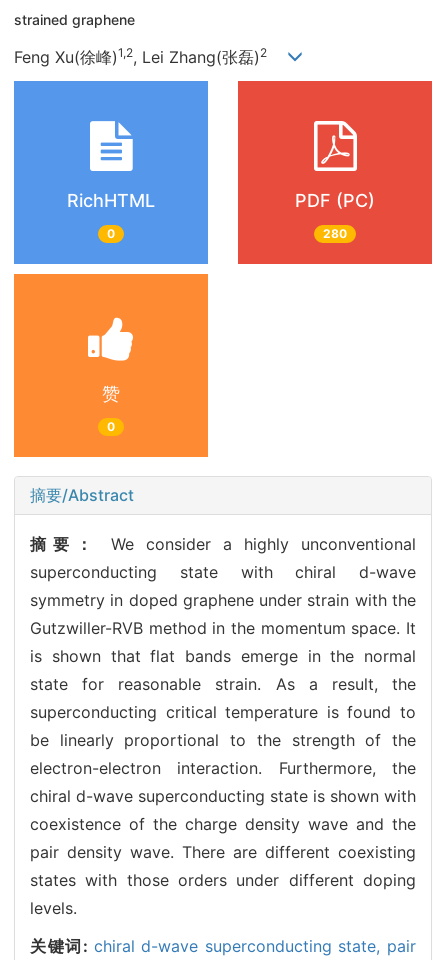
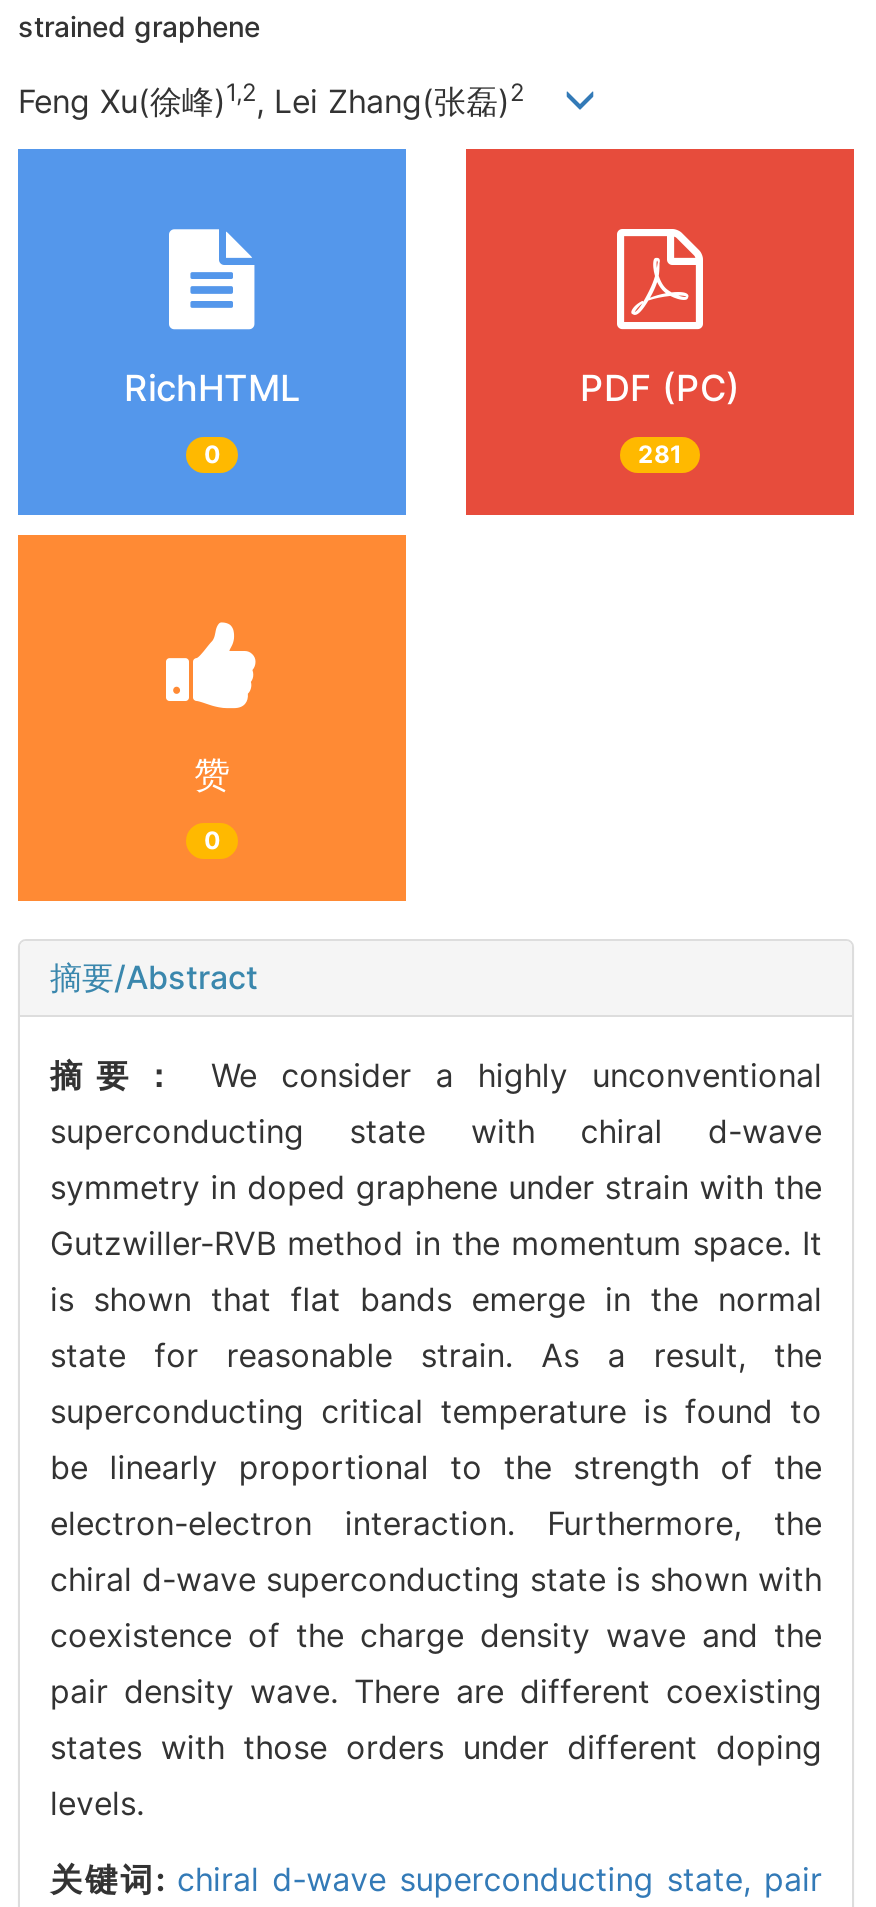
[323,226,347,241] 280 -> [638,439,682,469] 281

